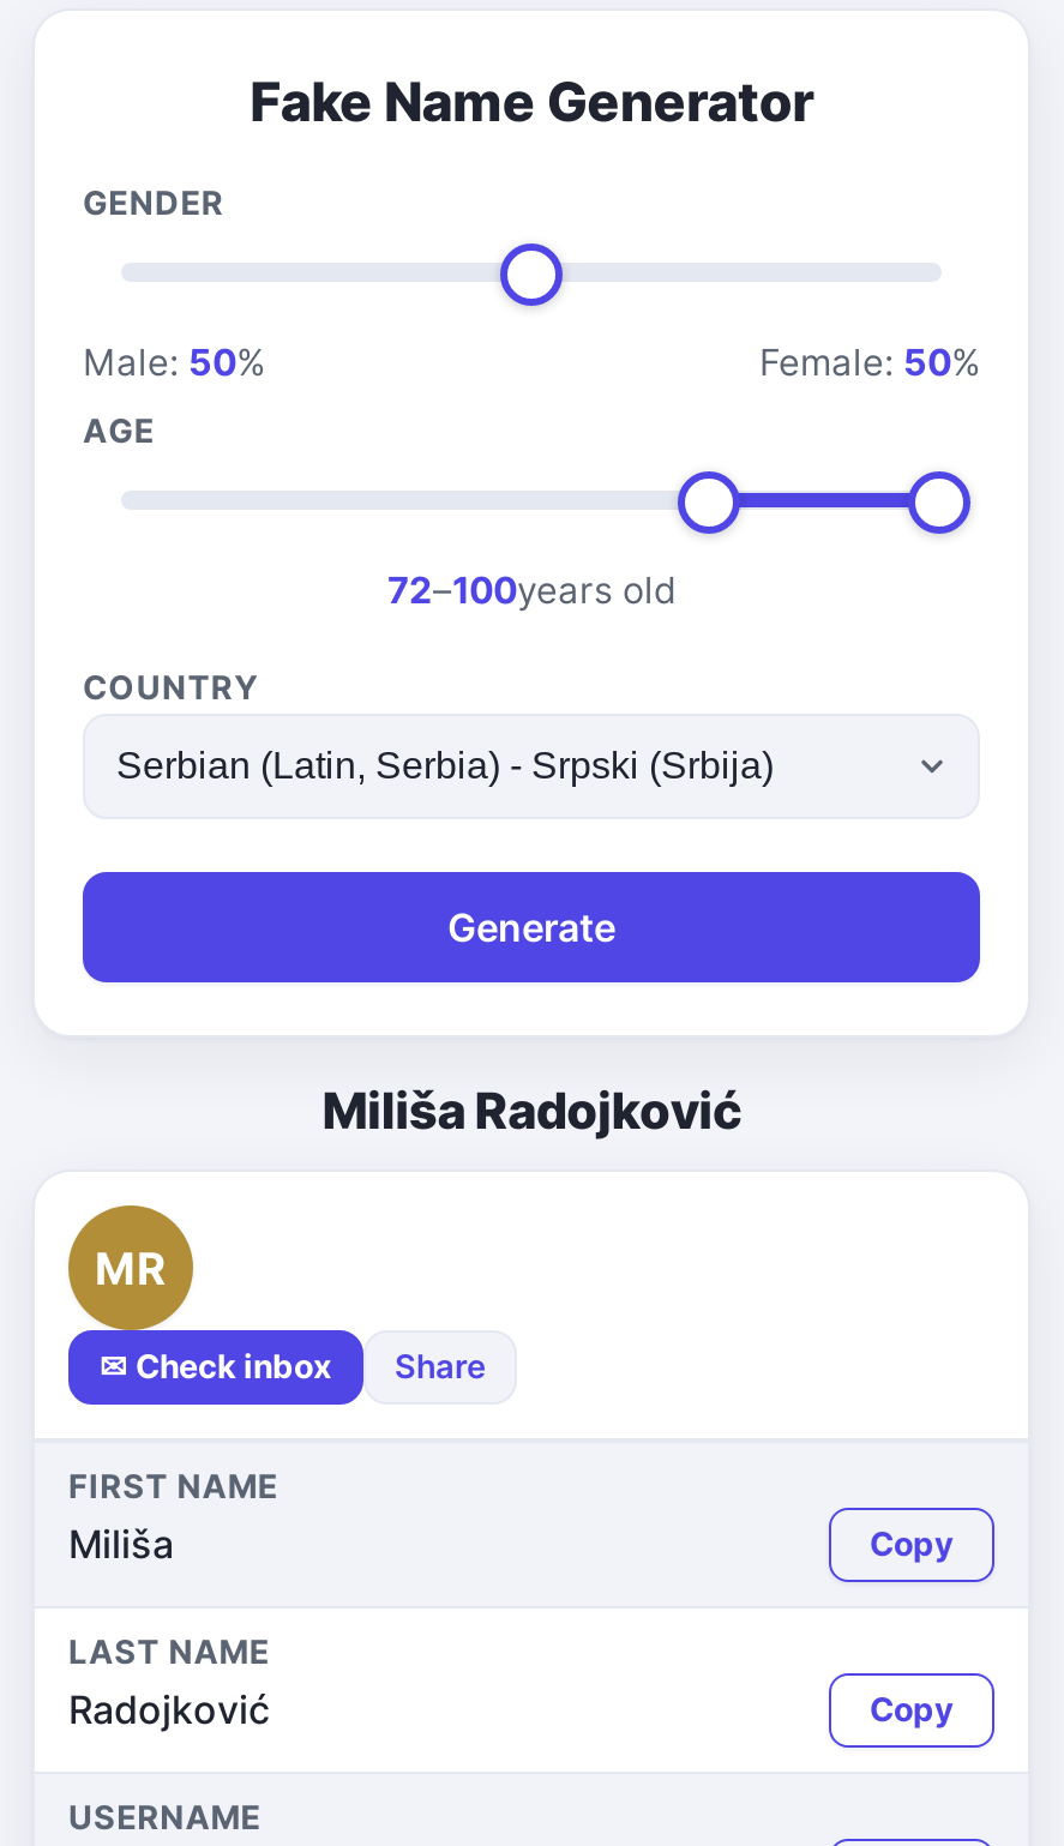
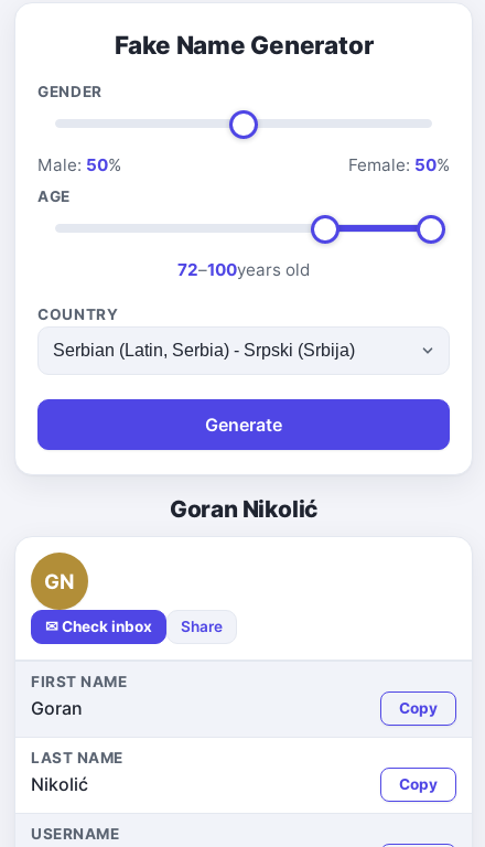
[322,1081,741,1141] Miliša Radojković -> [170,495,318,523] Goran Nikolić
[95,1240,167,1293] MR -> [44,569,76,593] GN
[68,1520,174,1568] Miliša -> [31,697,83,719] Goran
[68,1685,270,1733] Radojković -> [31,773,88,795] Nikolić

